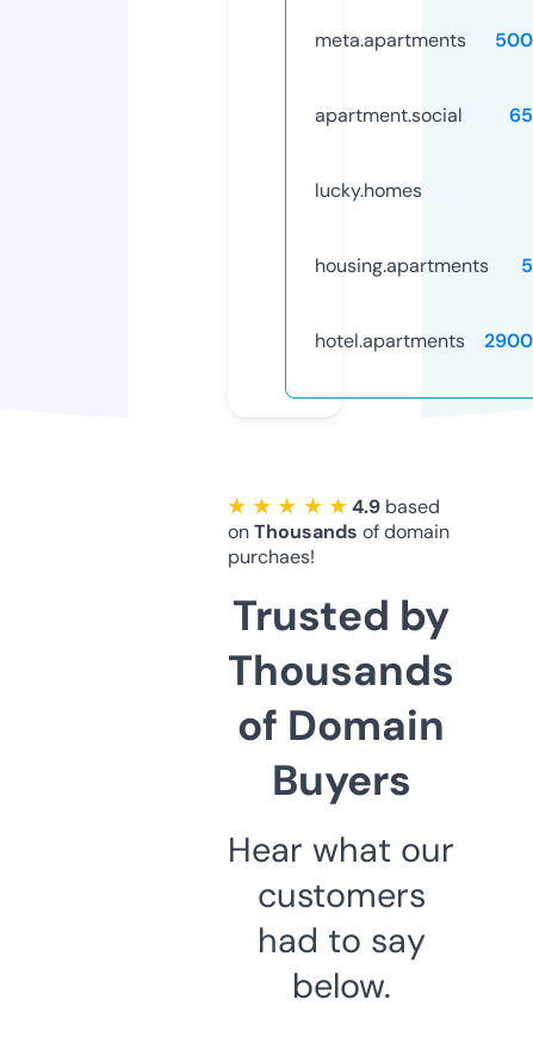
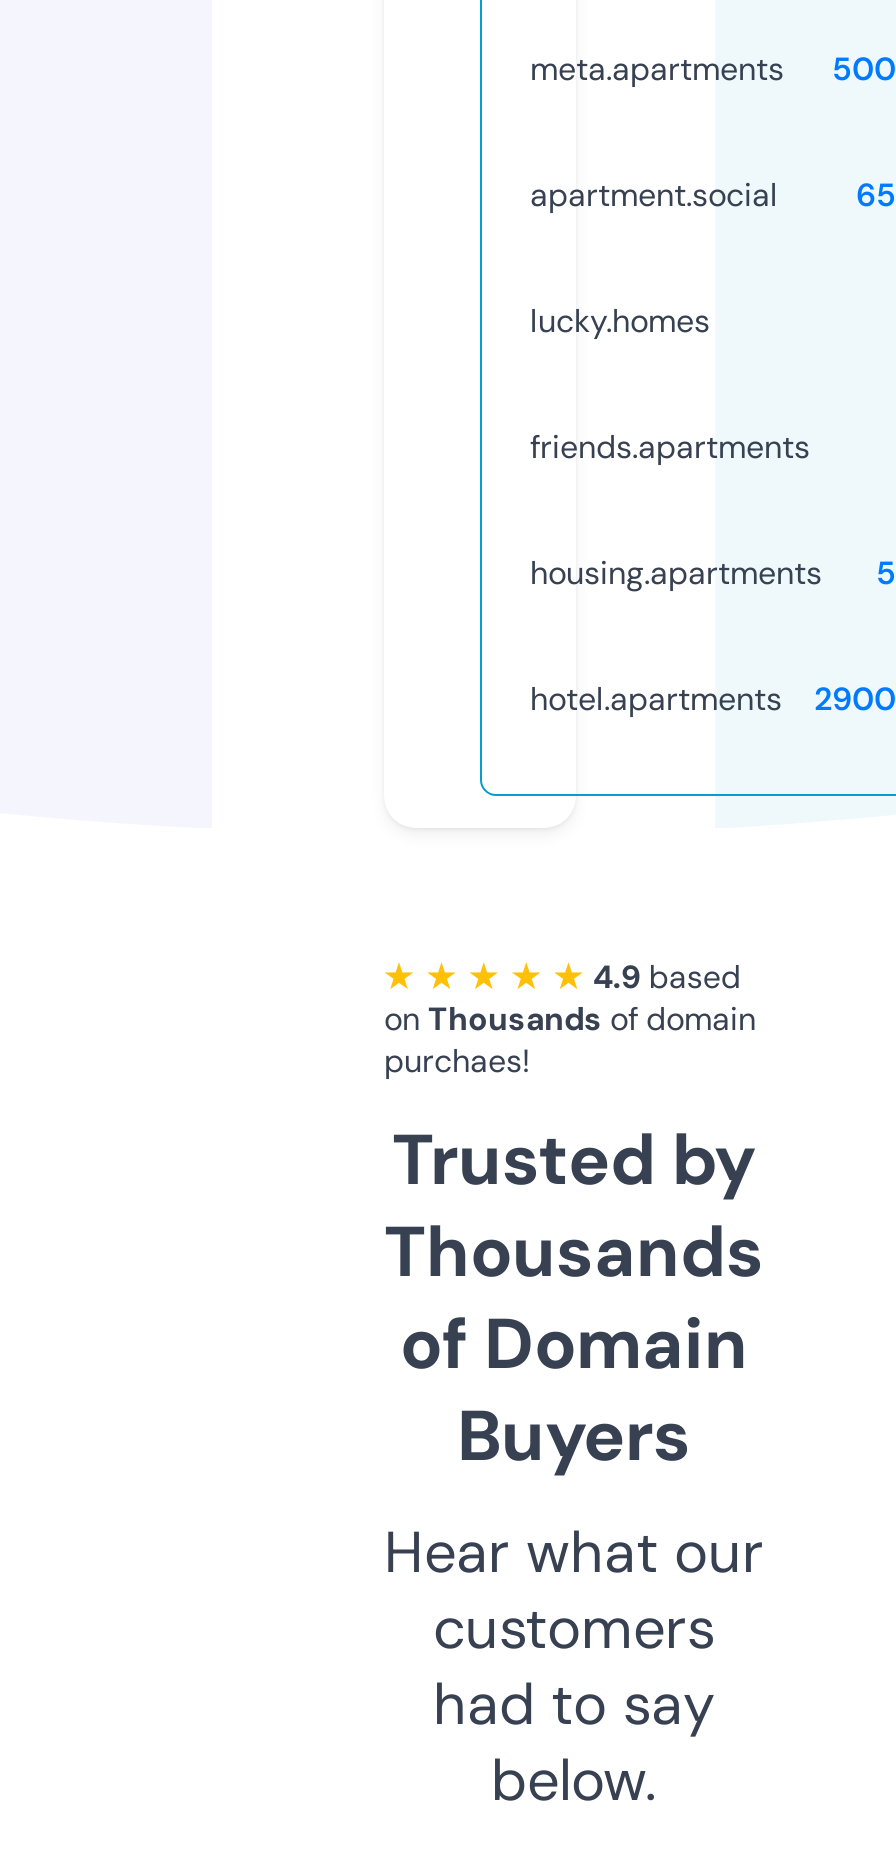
none -> [530,426,810,468] friends.apartments

